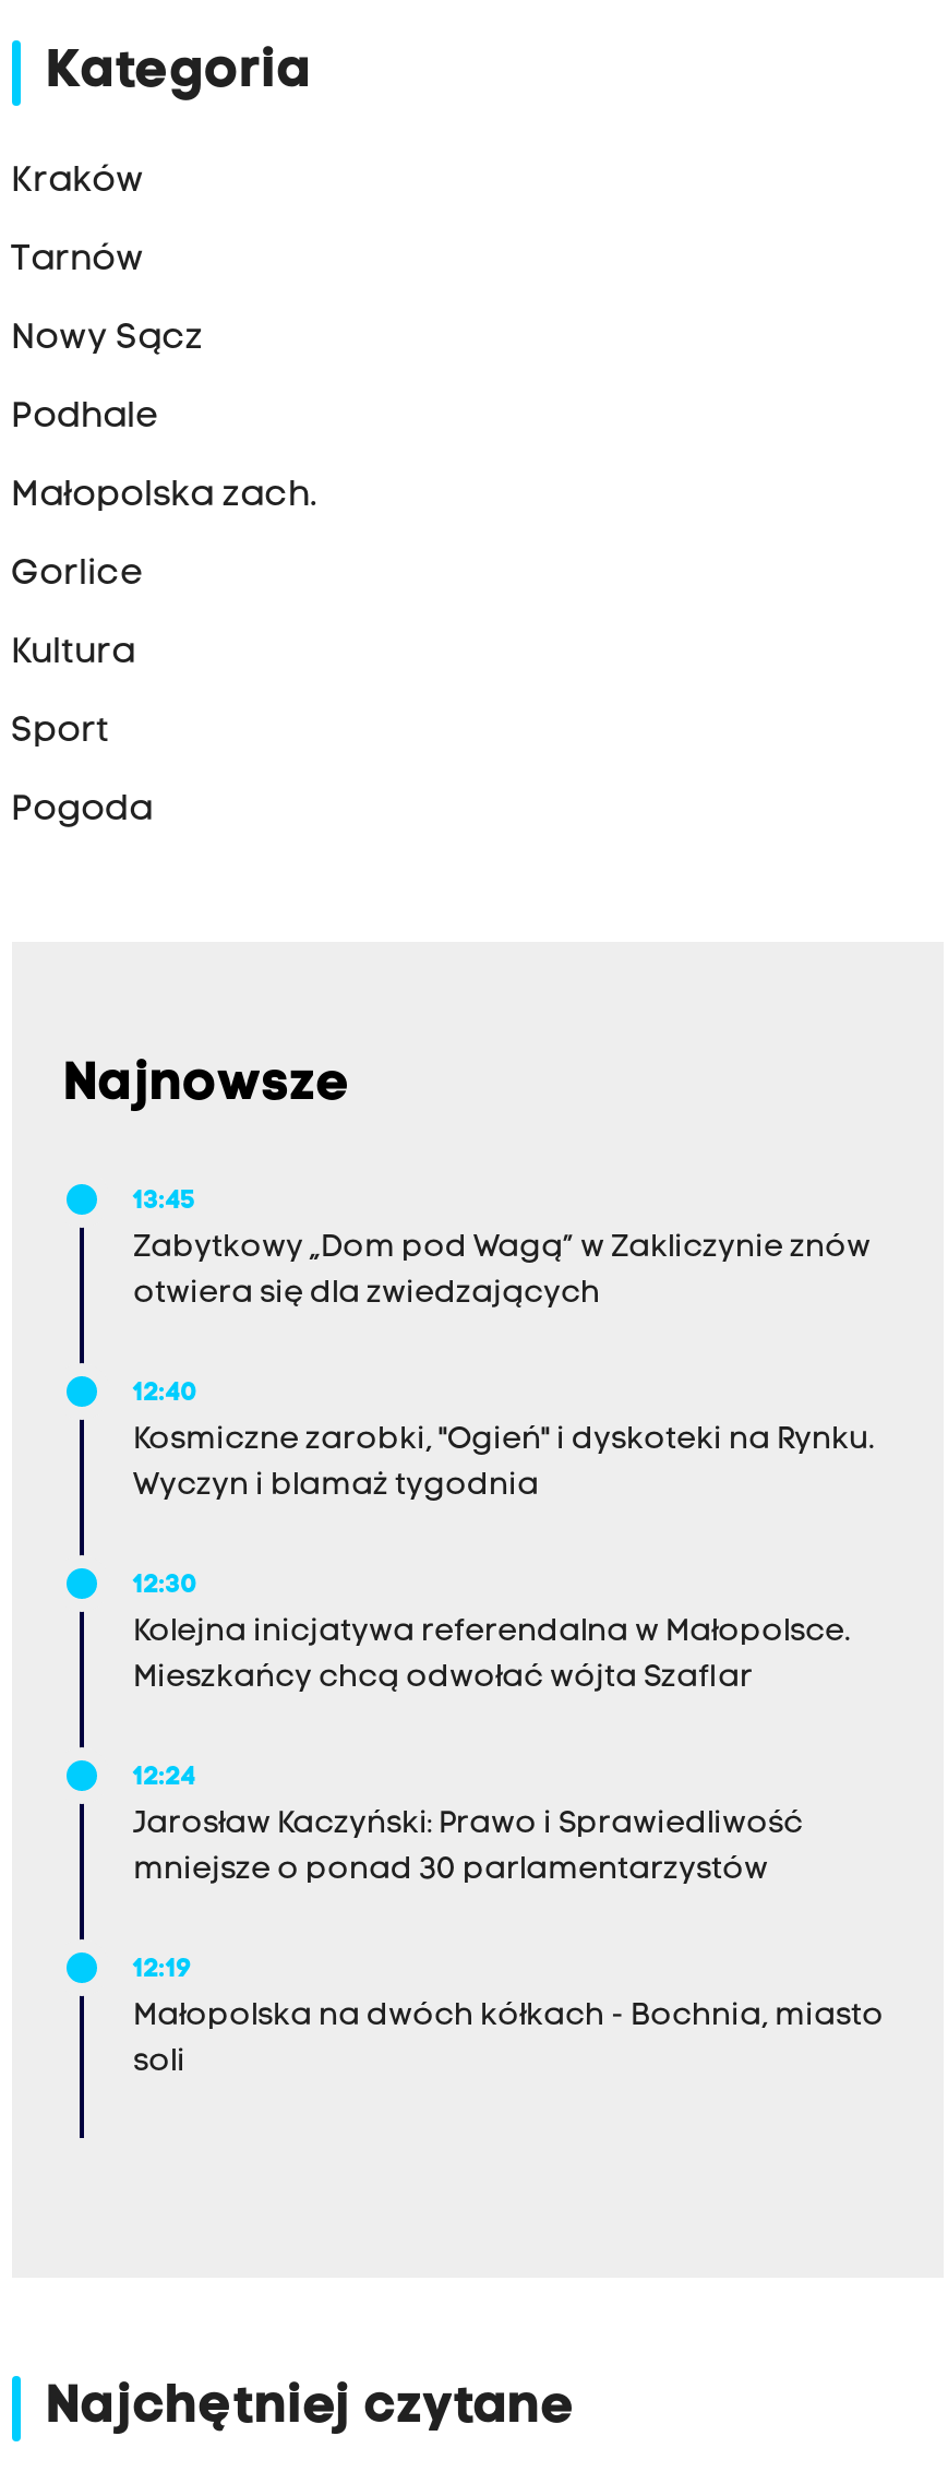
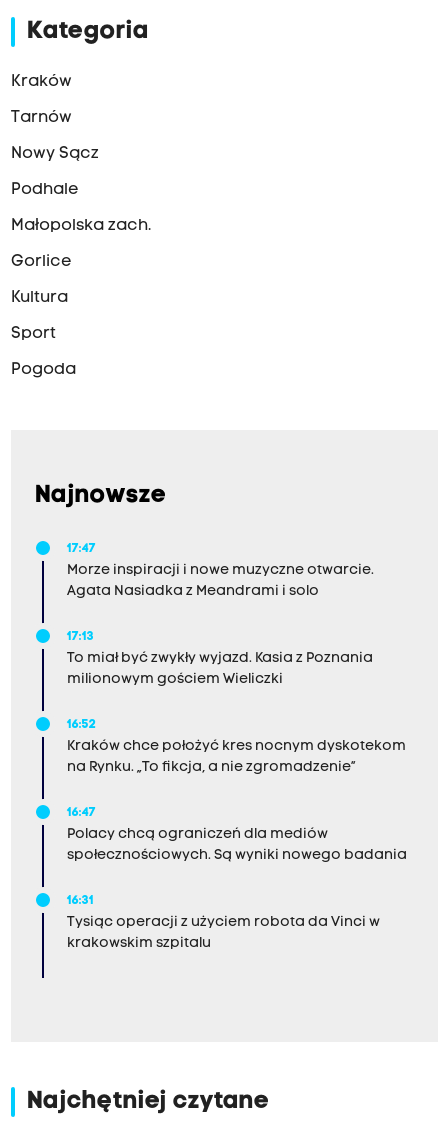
[133,1189,196,1215] 13:45 -> [66,543,95,555] 17:47
[133,1232,871,1311] Zabytkowy „Dom pod Wagą” w Zakliczynie znów | otwiera się dla zwiedzających -> [66,563,373,599] Morze inspiracji i nowe muzyczne otwarcie. | Agata Nasiadka z Meandrami i solo
[133,1381,199,1407] 12:40 -> [66,631,93,643] 17:13
[133,1424,875,1503] Kosmiczne zarobki, "Ogień" i dyskoteki na Rynku. | Wyczyn i blamaż tygodnia -> [66,651,372,687] To miał być zwykły wyjazd. Kasia z Poznania | milionowym gościem Wieliczki
[133,1573,199,1599] 12:30 -> [66,719,95,731] 16:52
[133,1616,851,1695] Kolejna inicjatywa referendalna w Małopolsce. | Mieszkańcy chcą odwołać wójta Szaflar -> [66,739,405,775] Kraków chce położyć kres nocnym dyskotekom | na Rynku. „To fikcja, a nie zgromadzenie”
[133,1765,196,1791] 12:24 -> [66,807,95,819] 16:47
[133,1808,803,1887] Jarosław Kaczyński: Prawo i Sprawiedliwość | mniejsze o ponad 30 parlamentarzystów -> [66,827,406,863] Polacy chcą ograniczeń dla mediów | społecznościowych. Są wyniki nowego badania
[133,1957,192,1983] 12:19 -> [66,895,93,907] 16:31
[133,2001,884,2079] Małopolska na dwóch kółkach - Bochnia, miasto | soli -> [66,915,379,951] Tysiąc operacji z użyciem robota da Vinci w | krakowskim szpitalu

